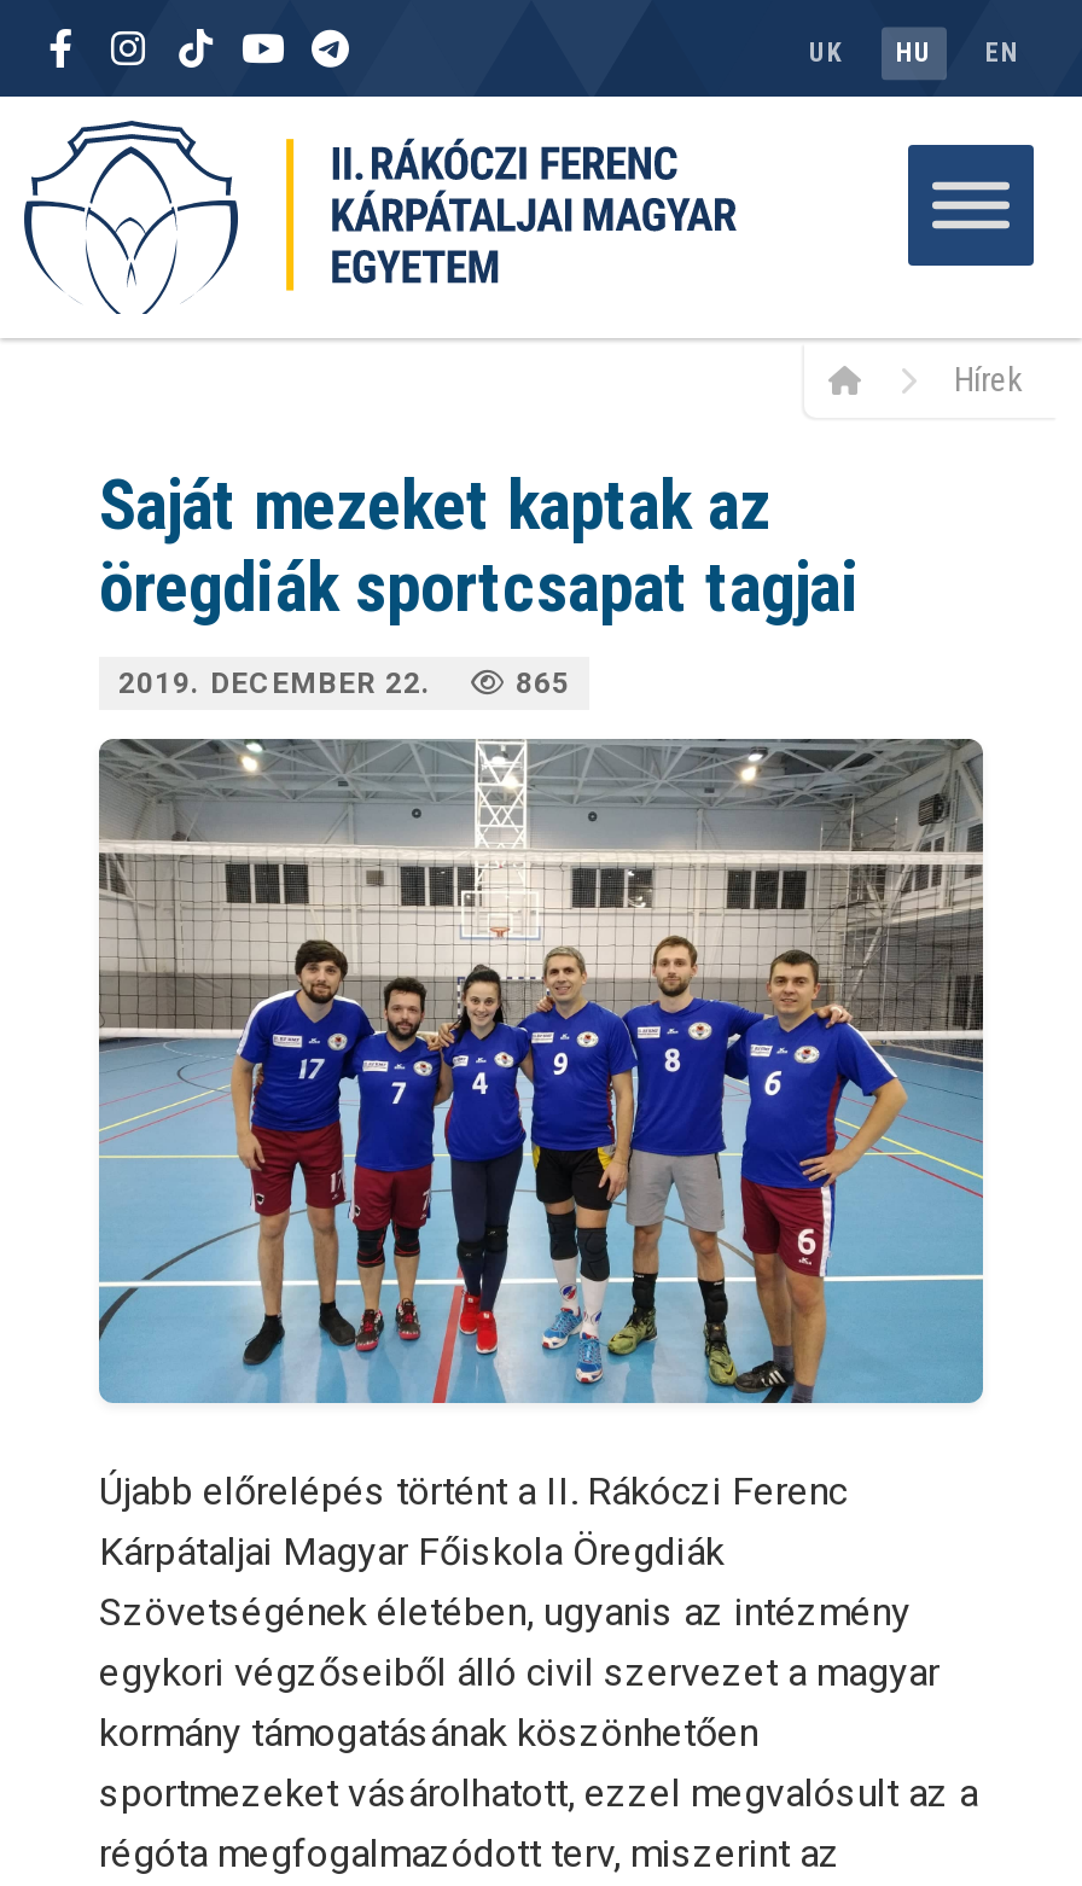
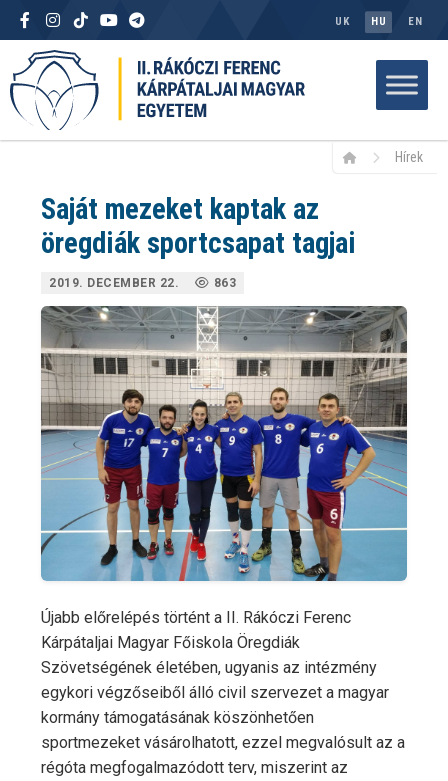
[516,665,570,699] 865 -> [213,275,236,289] 863

